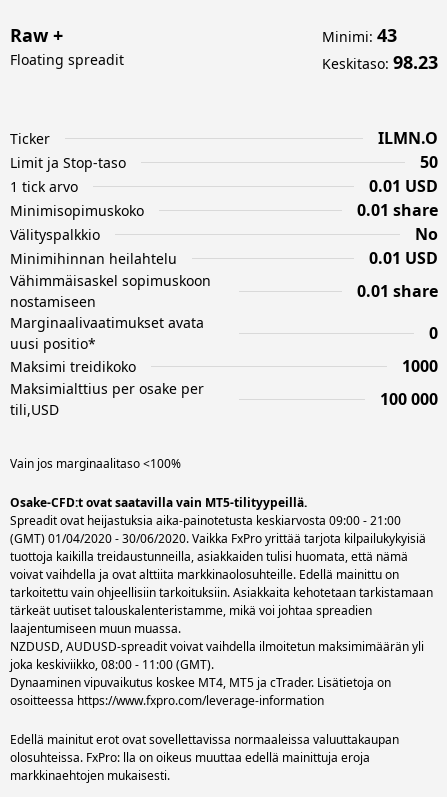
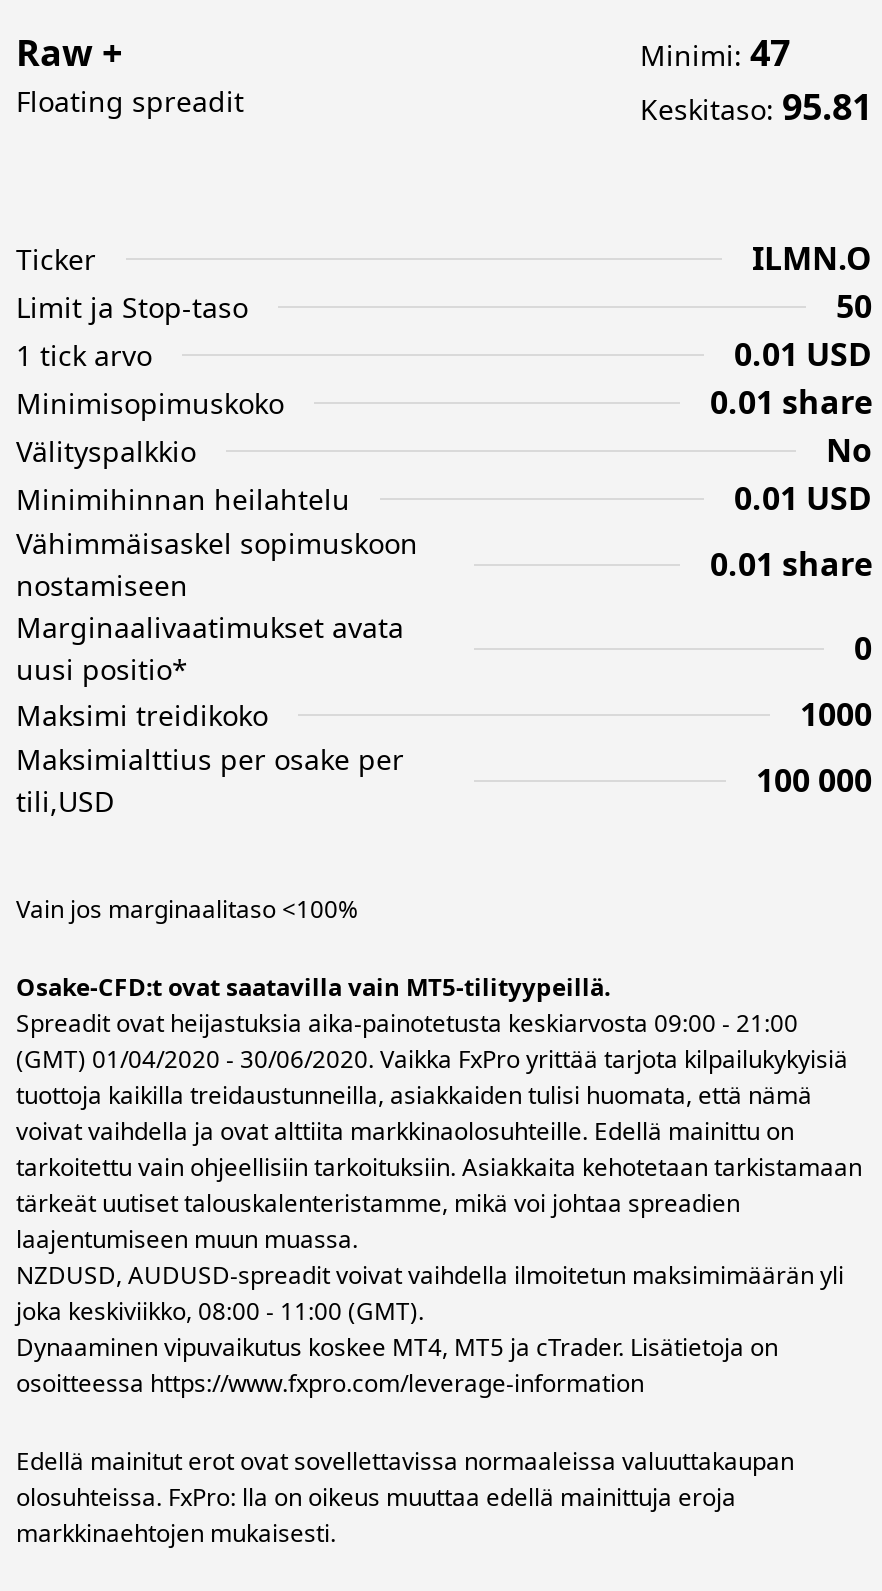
[322,23,397,47] Minimi: 43 -> [640,28,790,76] Minimi: 47
[322,50,438,74] Keskitaso: 98.23 -> [640,82,872,130] Keskitaso: 95.81

